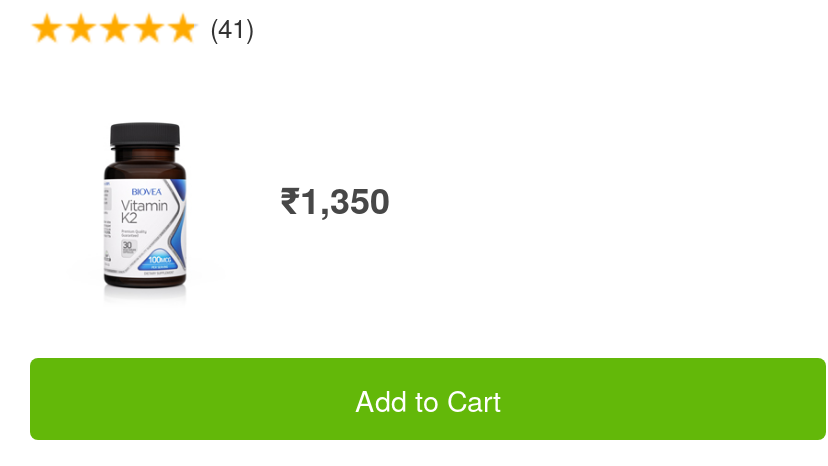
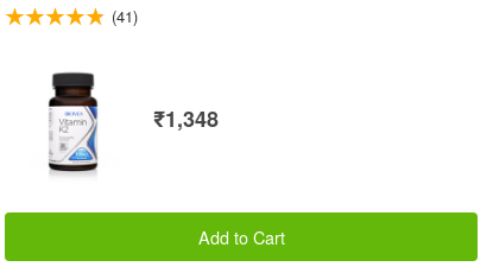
[280,174,390,226] ₹1,350 -> [153,104,219,134] ₹1,348

